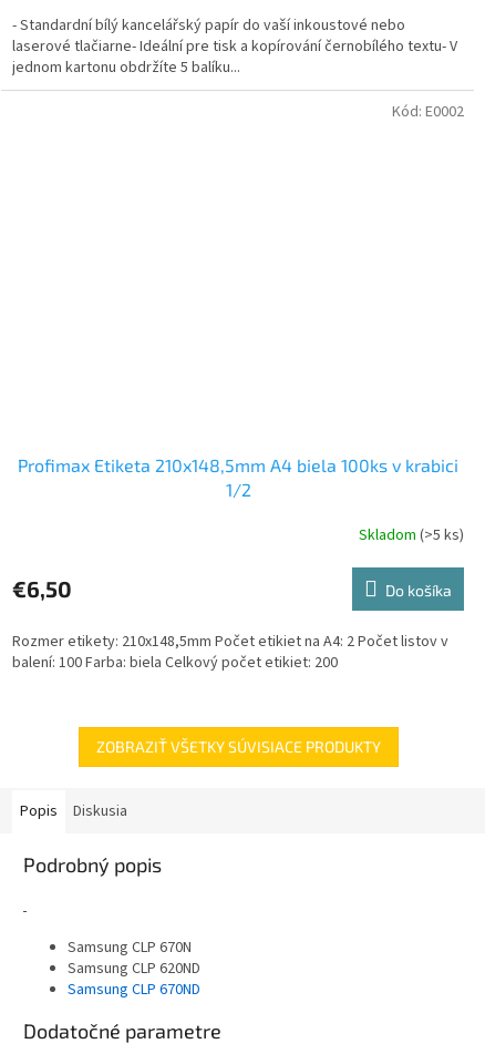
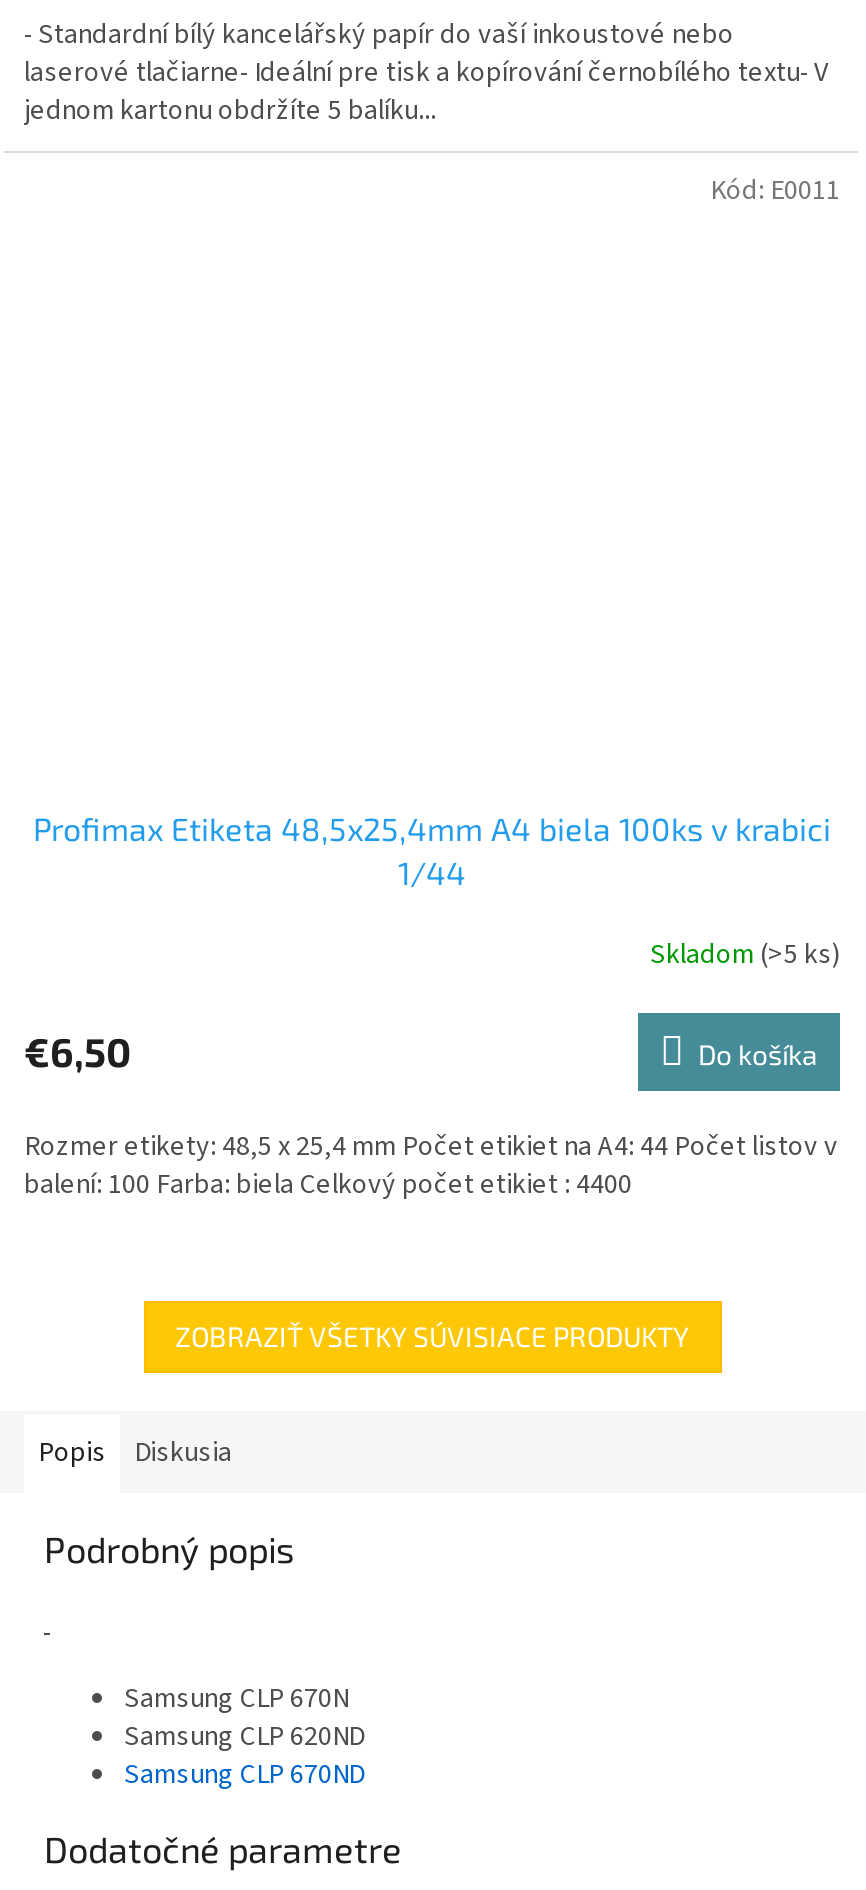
[392,101,464,123] Kód: E0002 -> [710,172,840,212] Kód: E0011
[18,455,458,476] Profimax Etiketa 210x148,5mm A4 biela 100ks v krabici -> [33,809,831,847] Profimax Etiketa 48,5x25,4mm A4 biela 100ks v krabici
[225,479,251,500] 1/2 -> [398,853,466,891] 1/44
[12,631,448,674] Rozmer etikety: 210x148,5mm Počet etikiet na A4: 2 Počet listov v | balení: 100 Farba: biela Celkový počet etikiet: 200 -> [24,1127,838,1205] Rozmer etikety: 48,5 x 25,4 mm Počet etikiet na A4: 44 Počet listov v | balení: 100 Farba: biela Celkový počet etikiet : 4400

